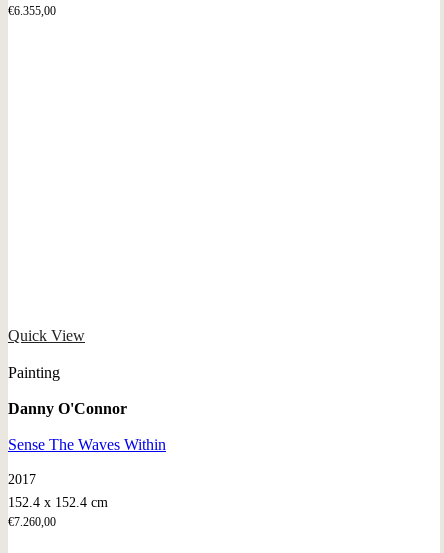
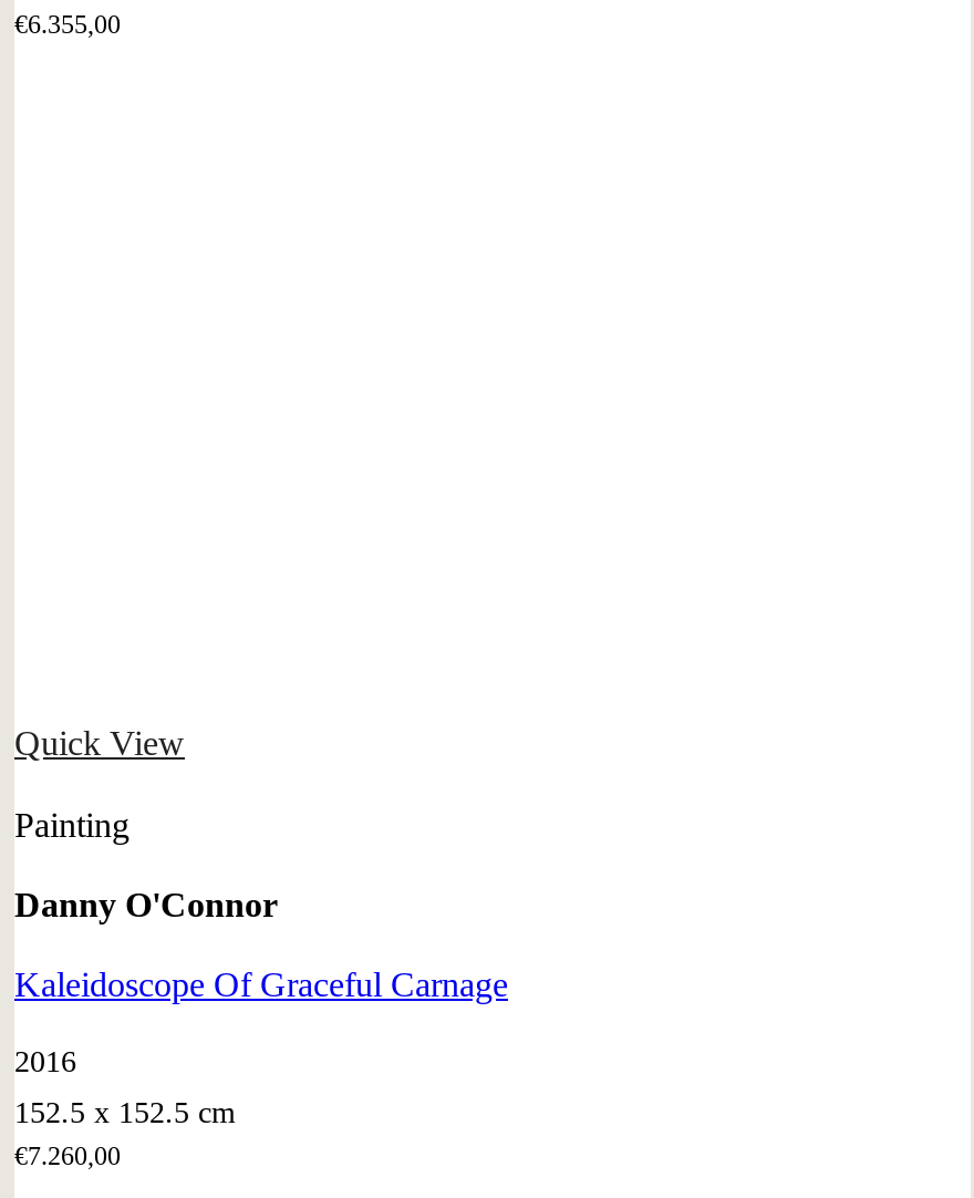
[8,436,166,453] Sense The Waves Within -> [14,965,508,1003] Kaleidoscope Of Graceful Carnage
[8,472,36,487] 2017 -> [14,1045,76,1078] 2016
[8,495,108,510] 152.4 x 152.4 cm -> [14,1096,236,1129] 152.5 x 152.5 cm

